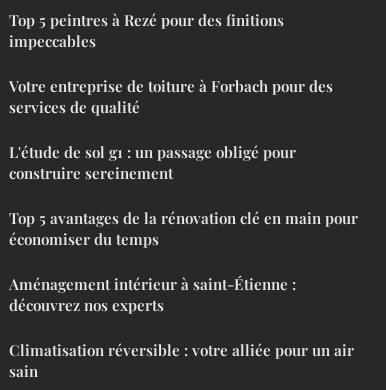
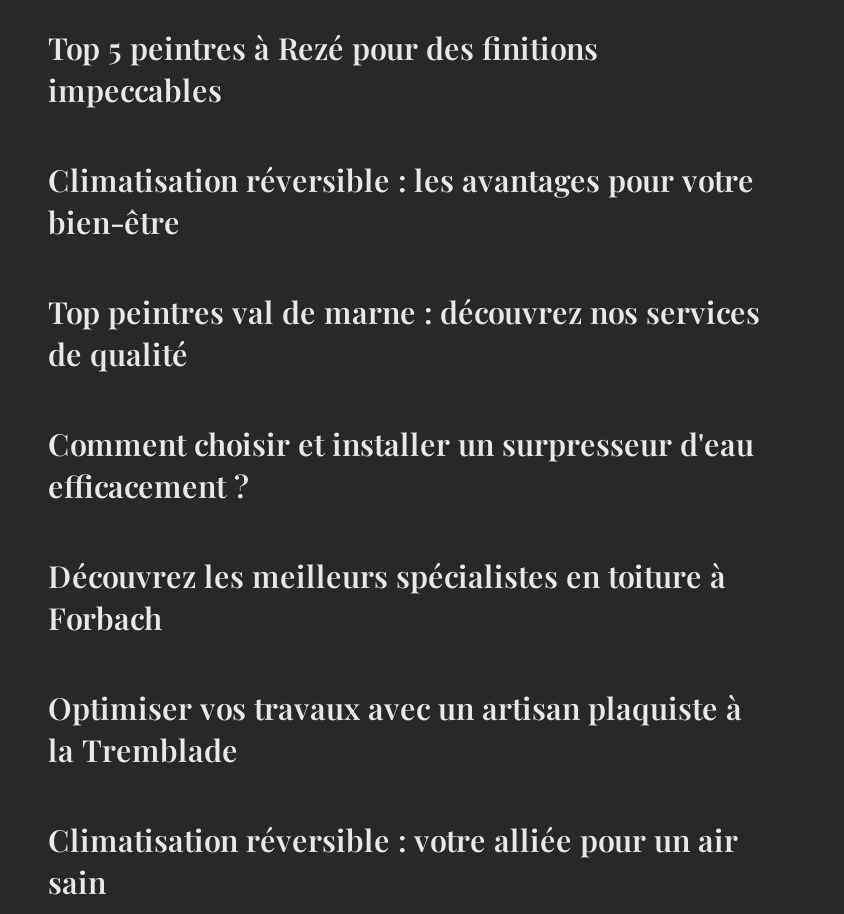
[9,76,358,315] Votre entreprise de toiture à Forbach pour des | services de qualité | L'étude de sol g1 : un passage obligé pour | construire sereinement | Top 5 avantages de la rénovation clé en main pour | économiser du temps | Aménagement intérieur à saint-Étienne : | découvrez nos experts -> [48,161,760,771] Climatisation réversible : les avantages pour votre | bien-être | Top peintres val de marne : découvrez nos services | de qualité | Comment choisir et installer un surpresseur d'eau | efficacement ? | Découvrez les meilleurs spécialistes en toiture à | Forbach | Optimiser vos travaux avec un artisan plaquiste à | la Tremblade

